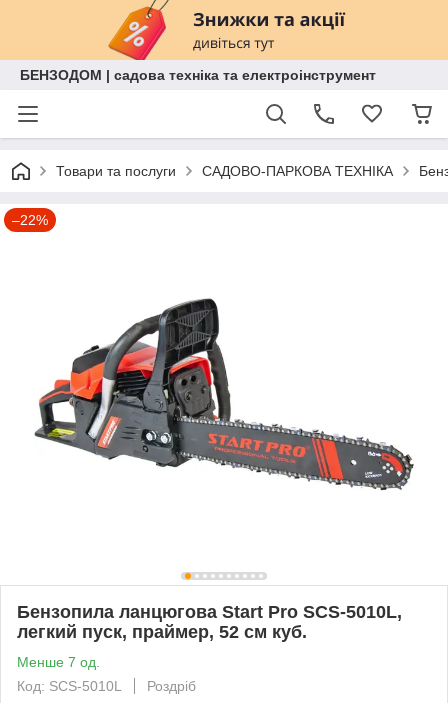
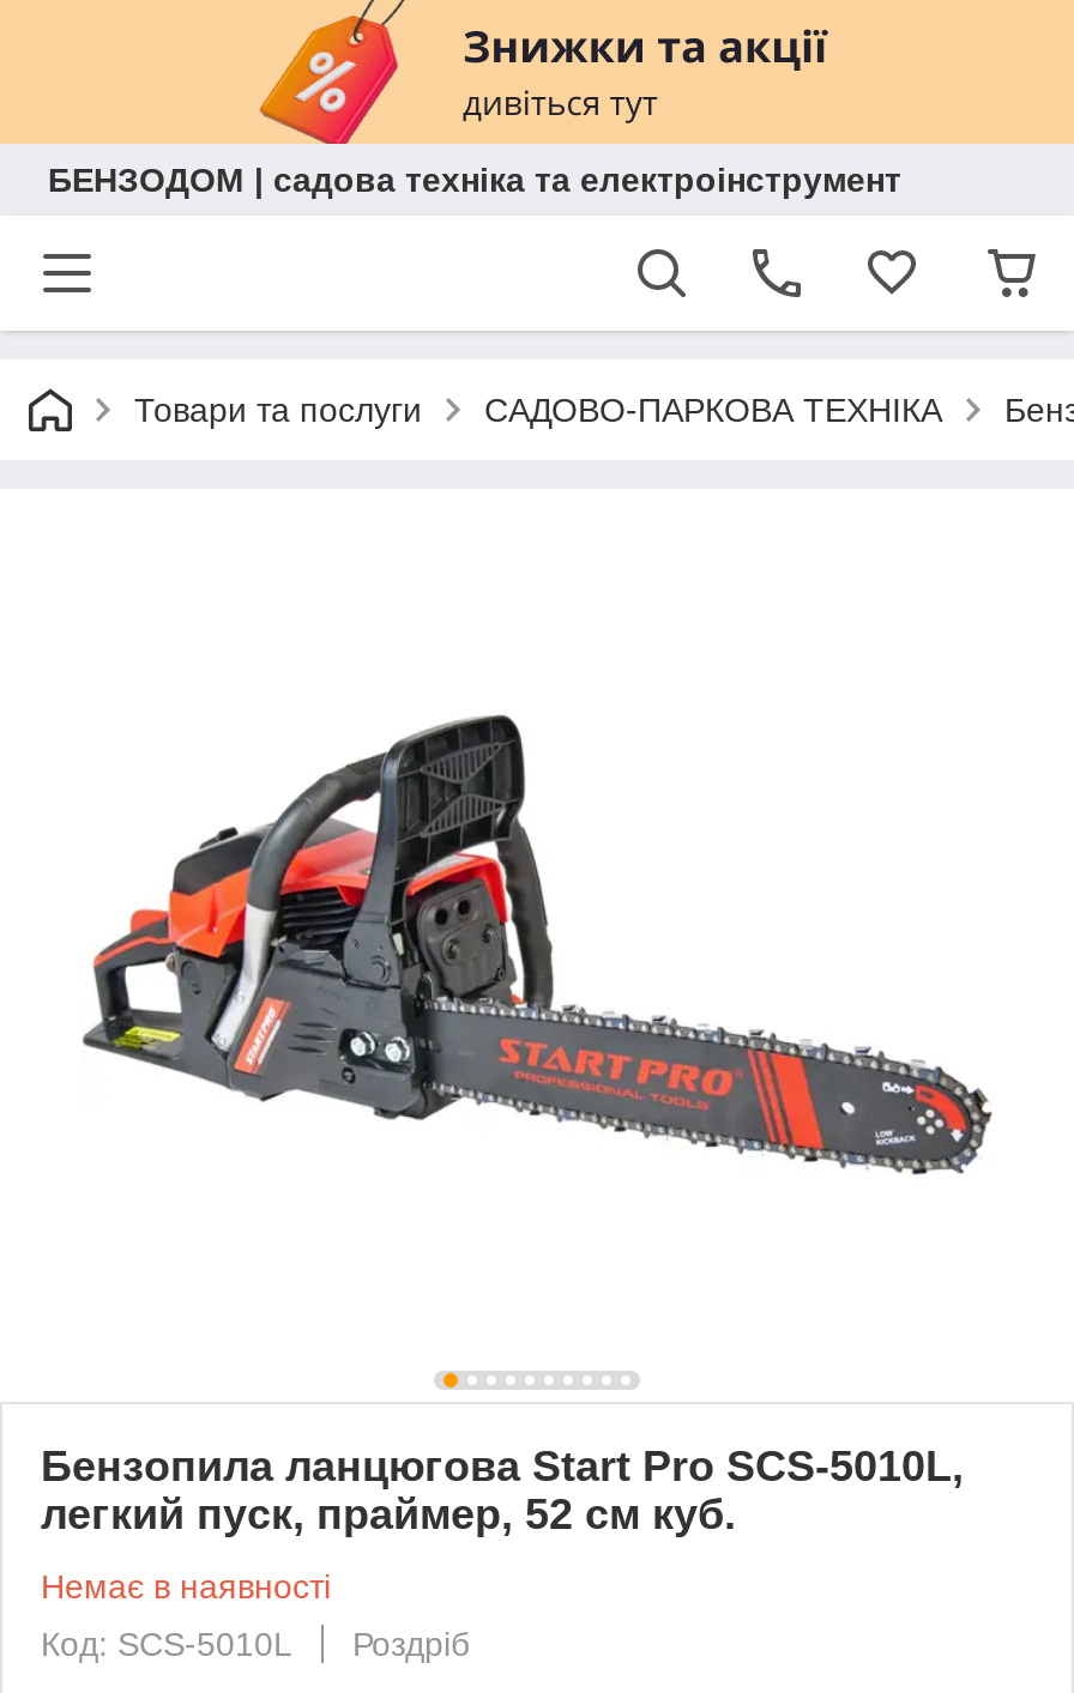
[12,212,48,228] –22% -> none
[17,654,100,670] Менше 7 од. -> [41,1567,331,1605] Немає в наявності

